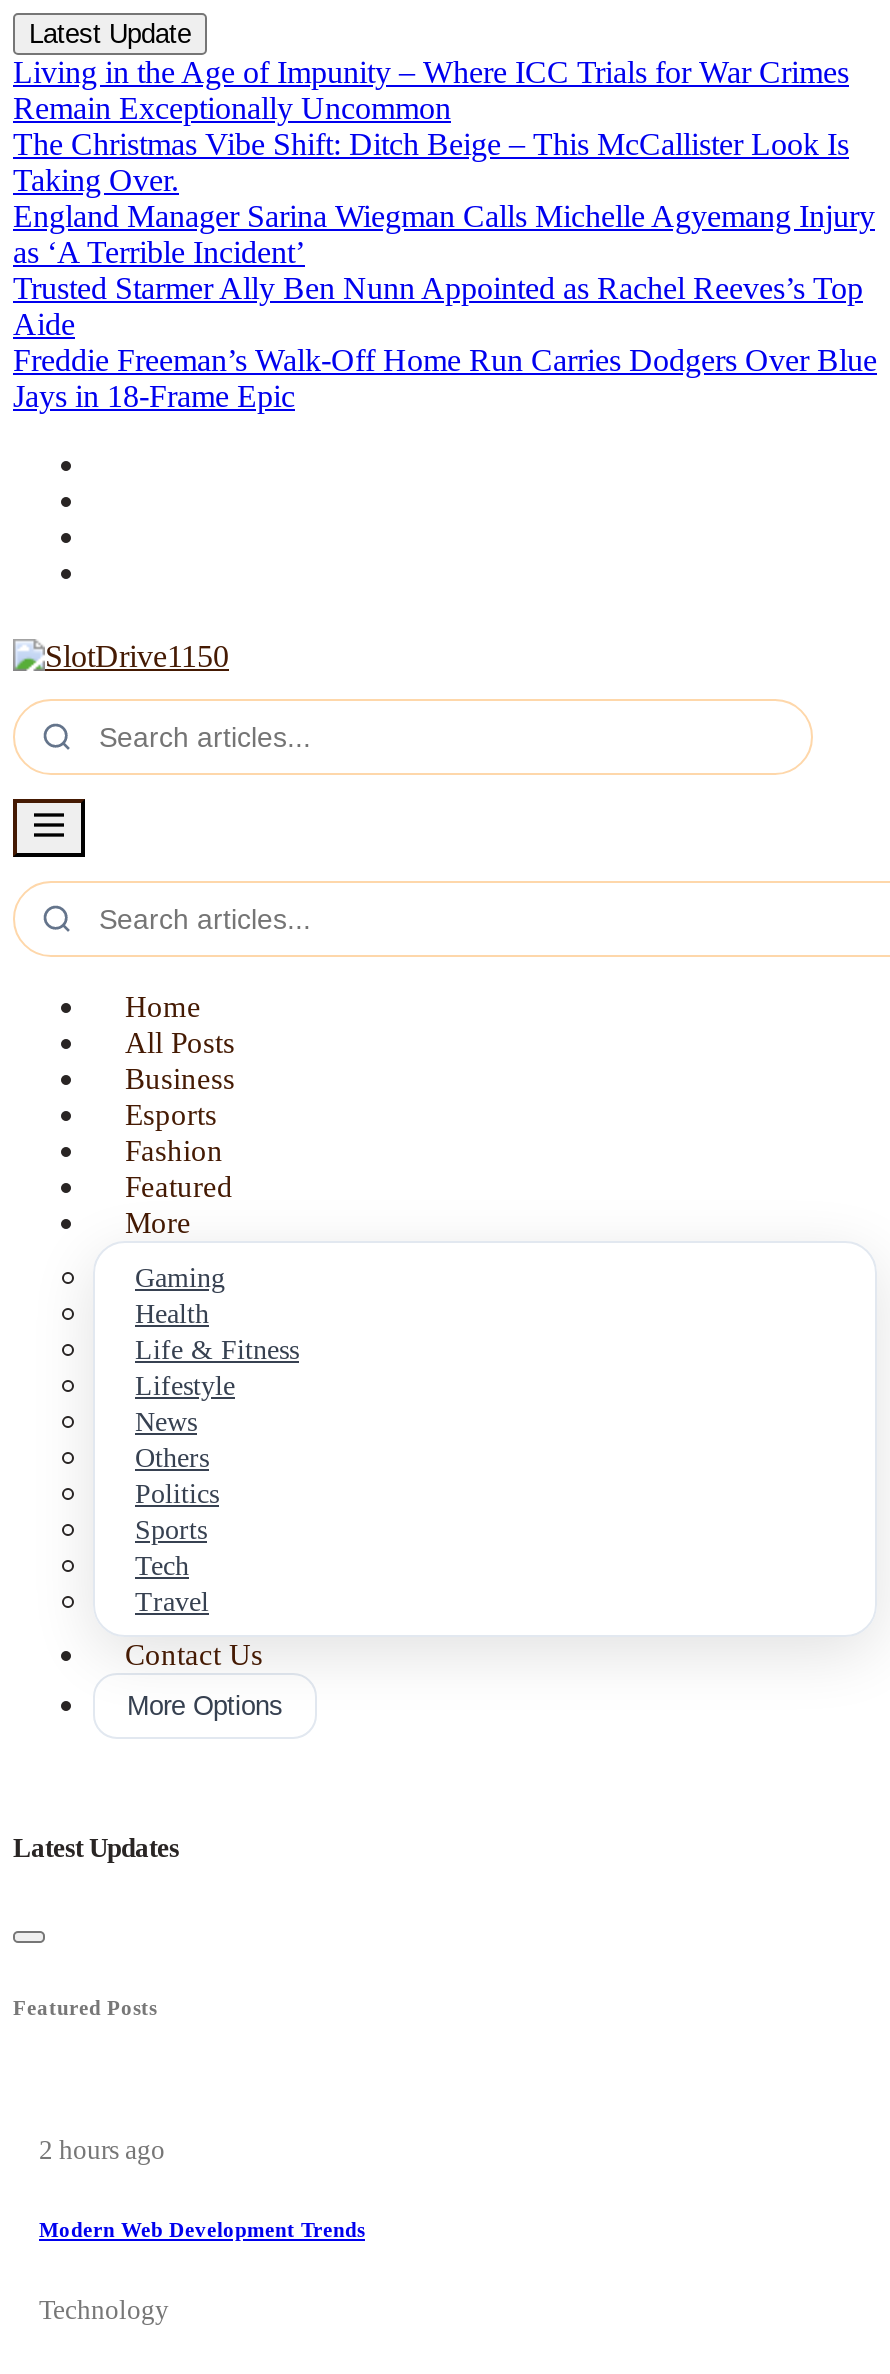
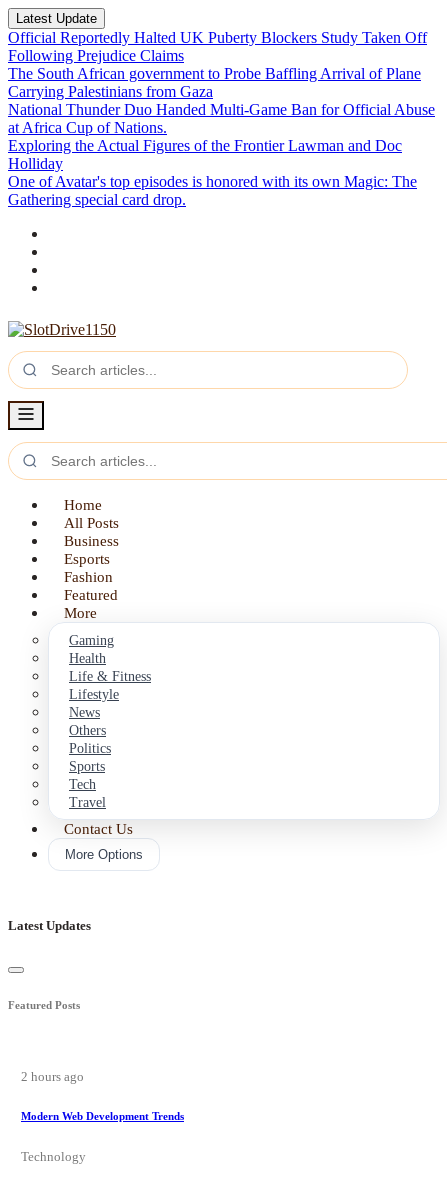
[13,55,877,413] Living in the Age of Impunity – Where ICC Trials for War Crimes | Remain Exceptionally Uncommon | The Christmas Vibe Shift: Ditch Beige – This McCallister Look Is | Taking Over. | England Manager Sarina Wiegman Calls Michelle Agyemang Injury | as ‘A Terrible Incident’ | Trusted Starmer Ally Ben Nunn Appointed as Rachel Reeves’s Top | Aide | Freddie Freeman’s Walk-Off Home Run Carries Dodgers Over Blue | Jays in 18-Frame Epic -> [8,29,435,208] Official Reportedly Halted UK Puberty Blockers Study Taken Off | Following Prejudice Claims | The South African government to Probe Baffling Arrival of Plane | Carrying Palestinians from Gaza | National Thunder Duo Handed Multi-Game Ban for Official Abuse | at Africa Cup of Nations. | Exploring the Actual Figures of the Frontier Lawman and Doc | Holliday | One of Avatar's top episodes is honored with its own Magic: The | Gathering special card drop.

